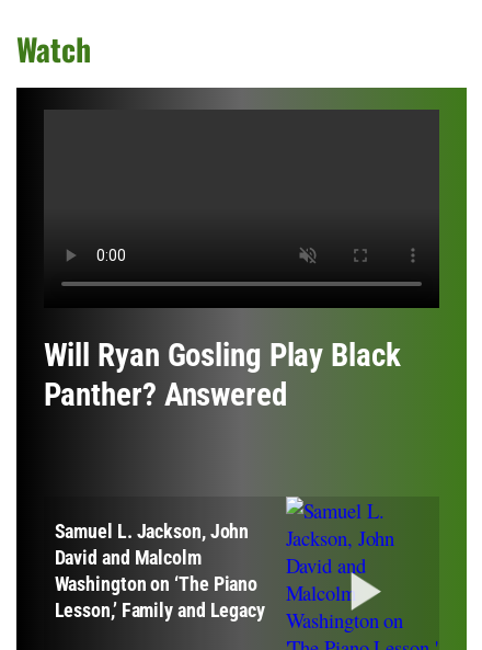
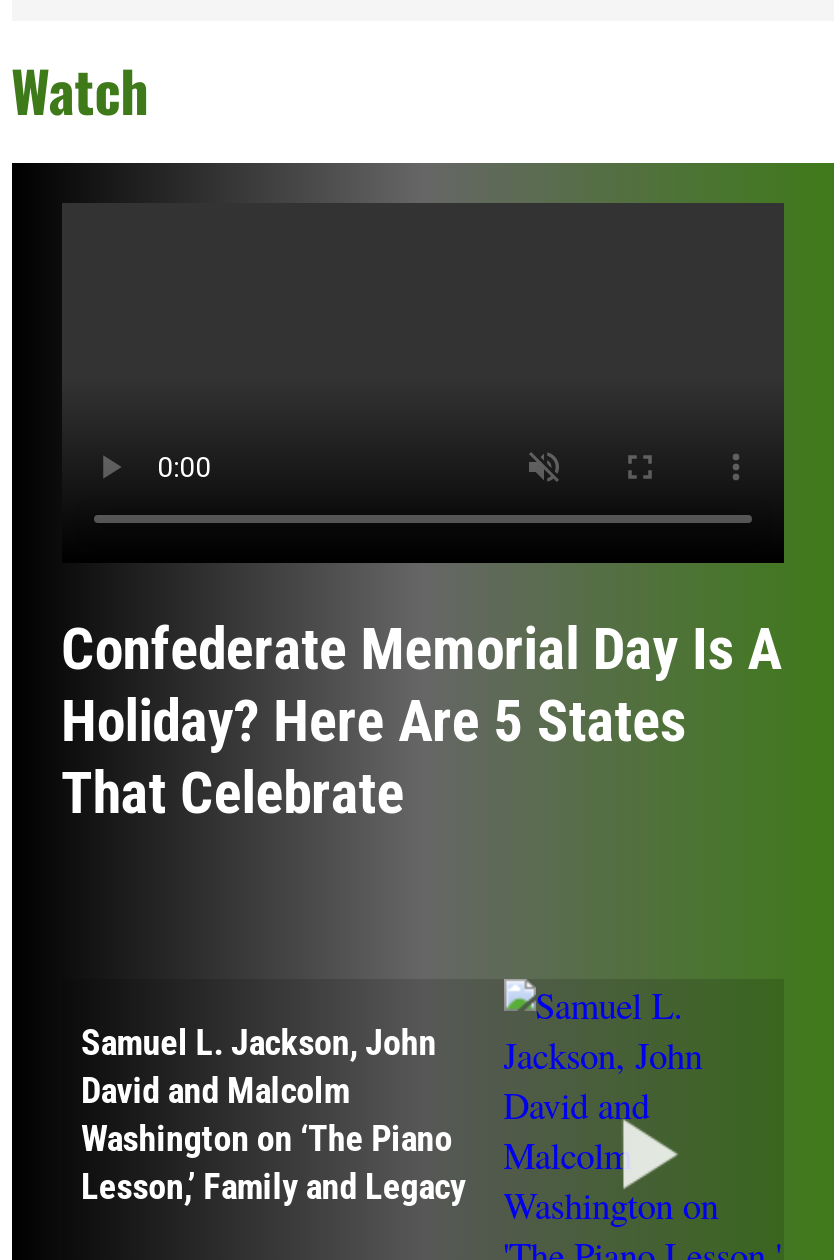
[43,336,401,413] Will Ryan Gosling Play Black | Panther? Answered -> [61,616,781,828] Confederate Memorial Day Is A | Holiday? Here Are 5 States | That Celebrate

